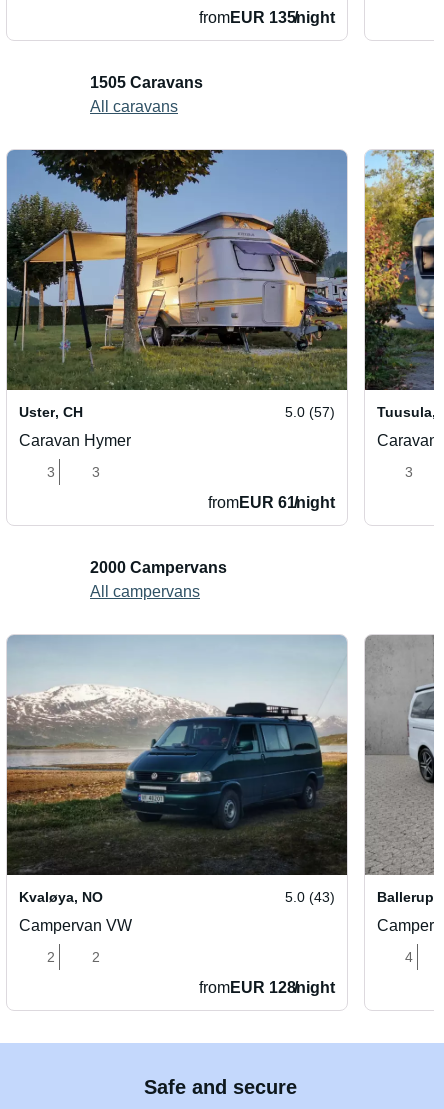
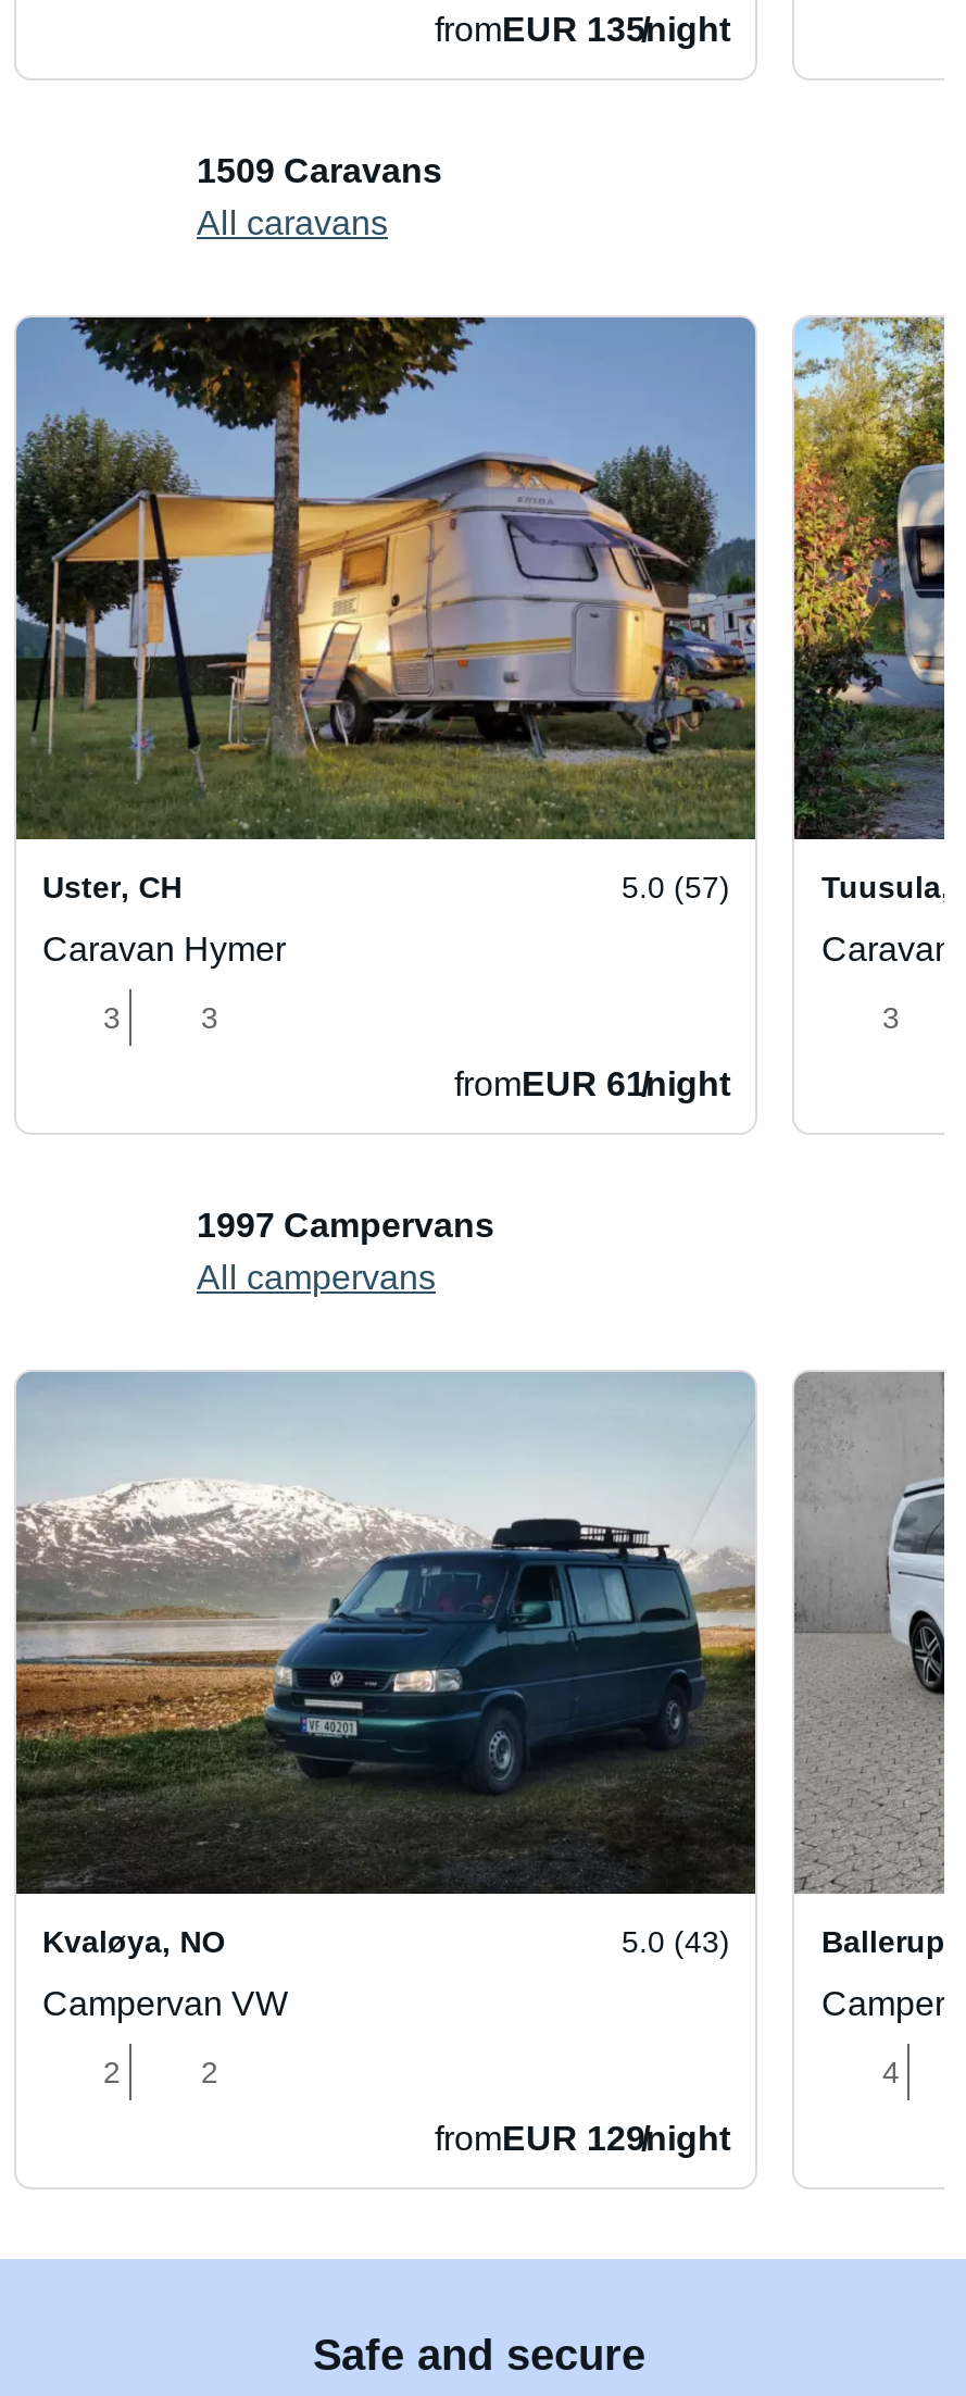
[90,74,203,91] 1505 Caravans -> [197,152,442,189] 1509 Caravans
[90,559,227,576] 2000 Campervans -> [197,1207,494,1244] 1997 Campervans
[199,979,335,996] fromEUR 128/night -> [435,2120,730,2157] fromEUR 129/night

